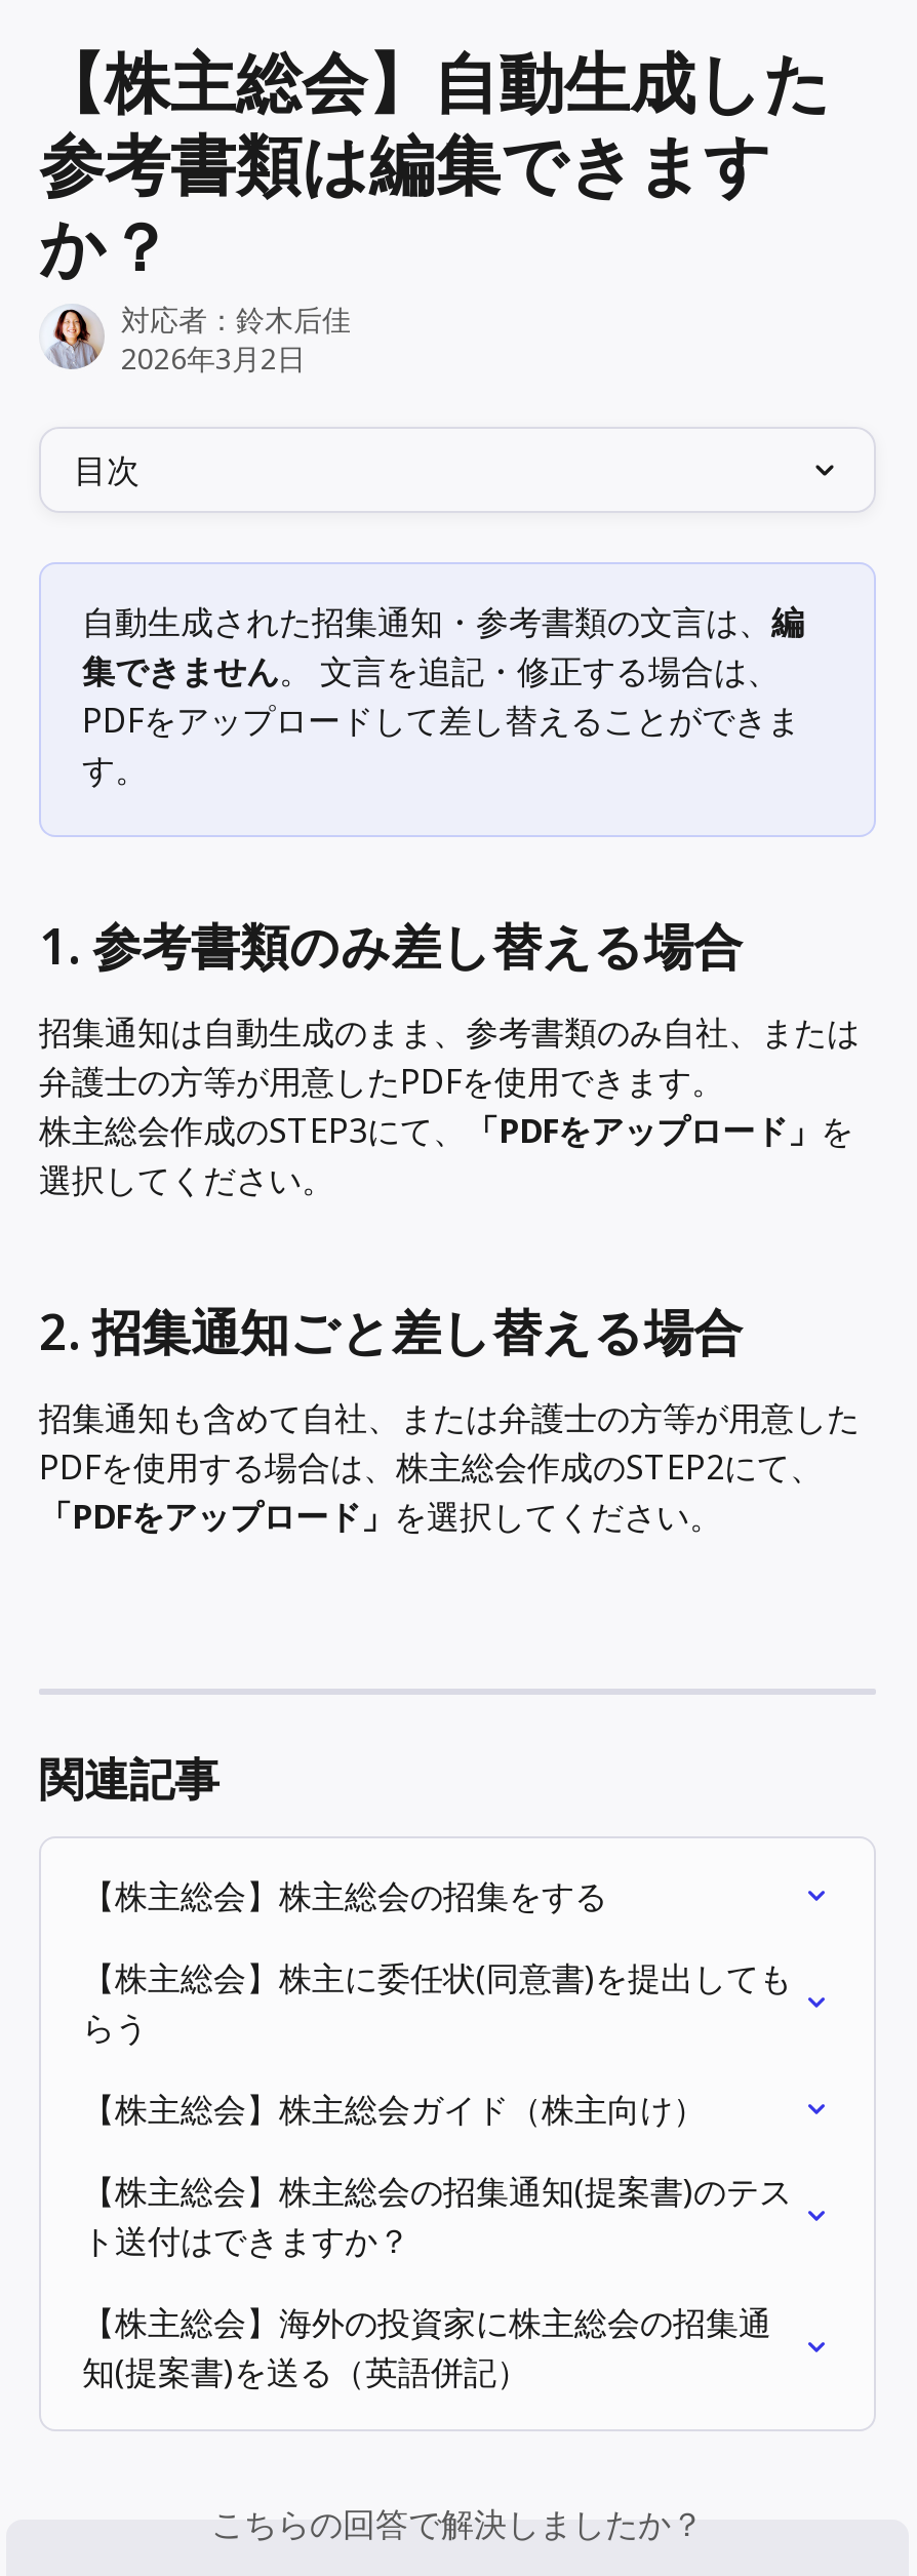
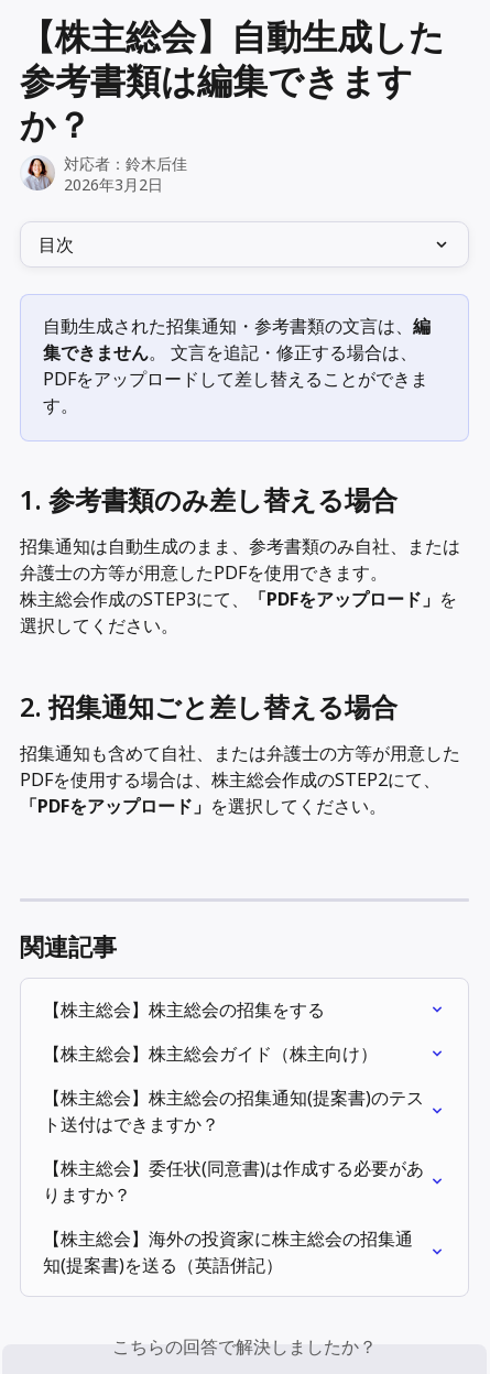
[82,1956,792,2051] 【株主総会】株主に委任状(同意書)を提出しても | らう -> none
moved [82,2087,792,2264] -> [43,1042,424,1137]: 【株主総会】株主総会ガイド（株主向け） | 【株主総会】株主総会の招集通知(提案書)のテス | ト送付はできますか？
none -> [43,1156,424,1207] 【株主総会】委任状(同意書)は作成する必要があ | りますか？

